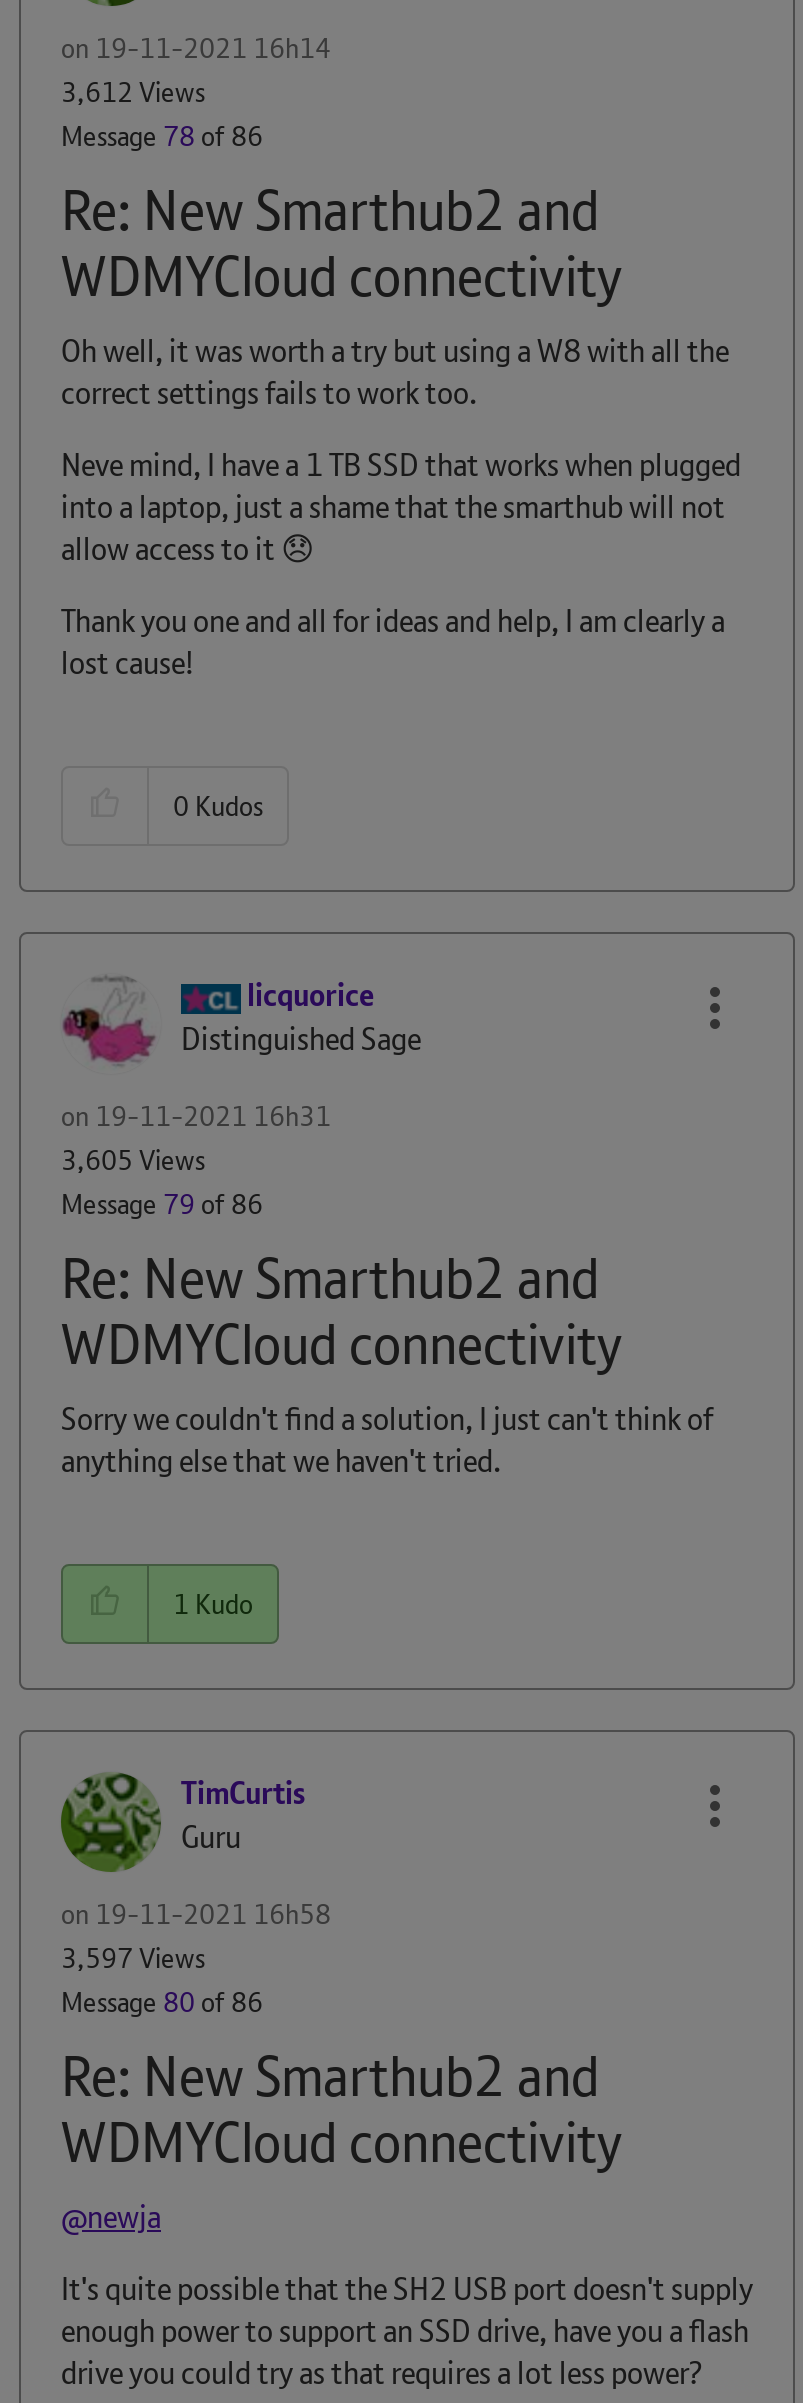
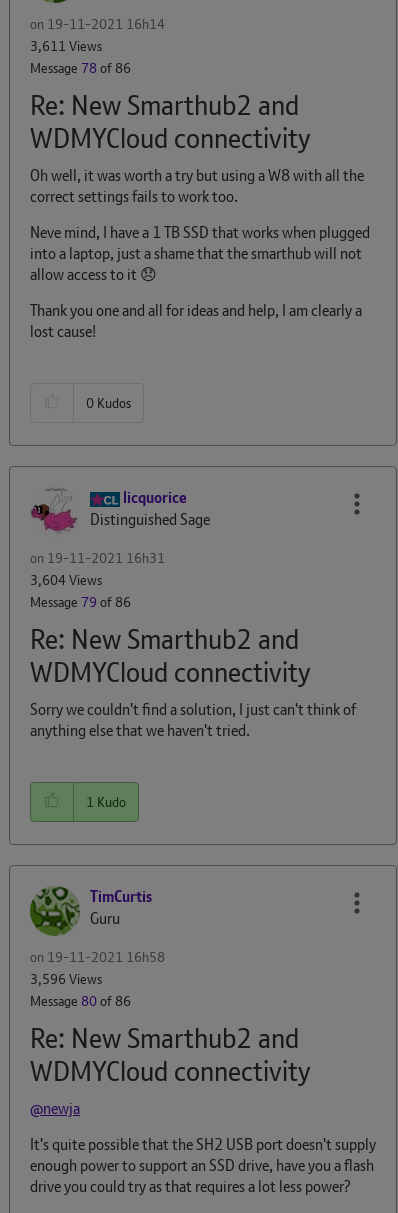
[61,74,205,110] 3,612 Views -> [30,37,102,55] 3,611 Views
[61,1142,205,1178] 3,605 Views -> [30,571,102,589] 3,604 Views
[61,1940,205,1976] 3,597 Views -> [30,970,102,988] 3,596 Views

